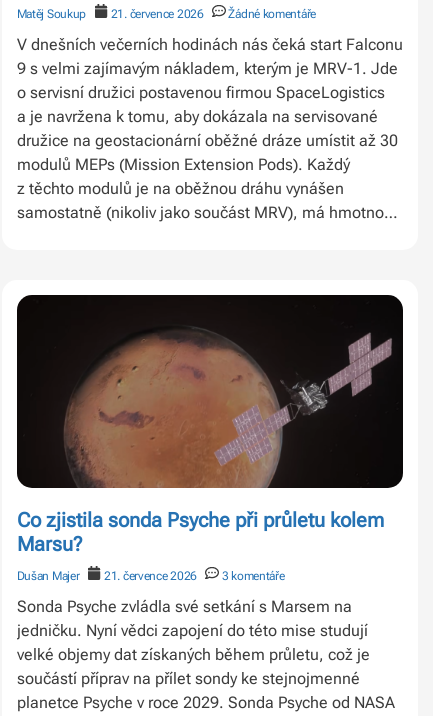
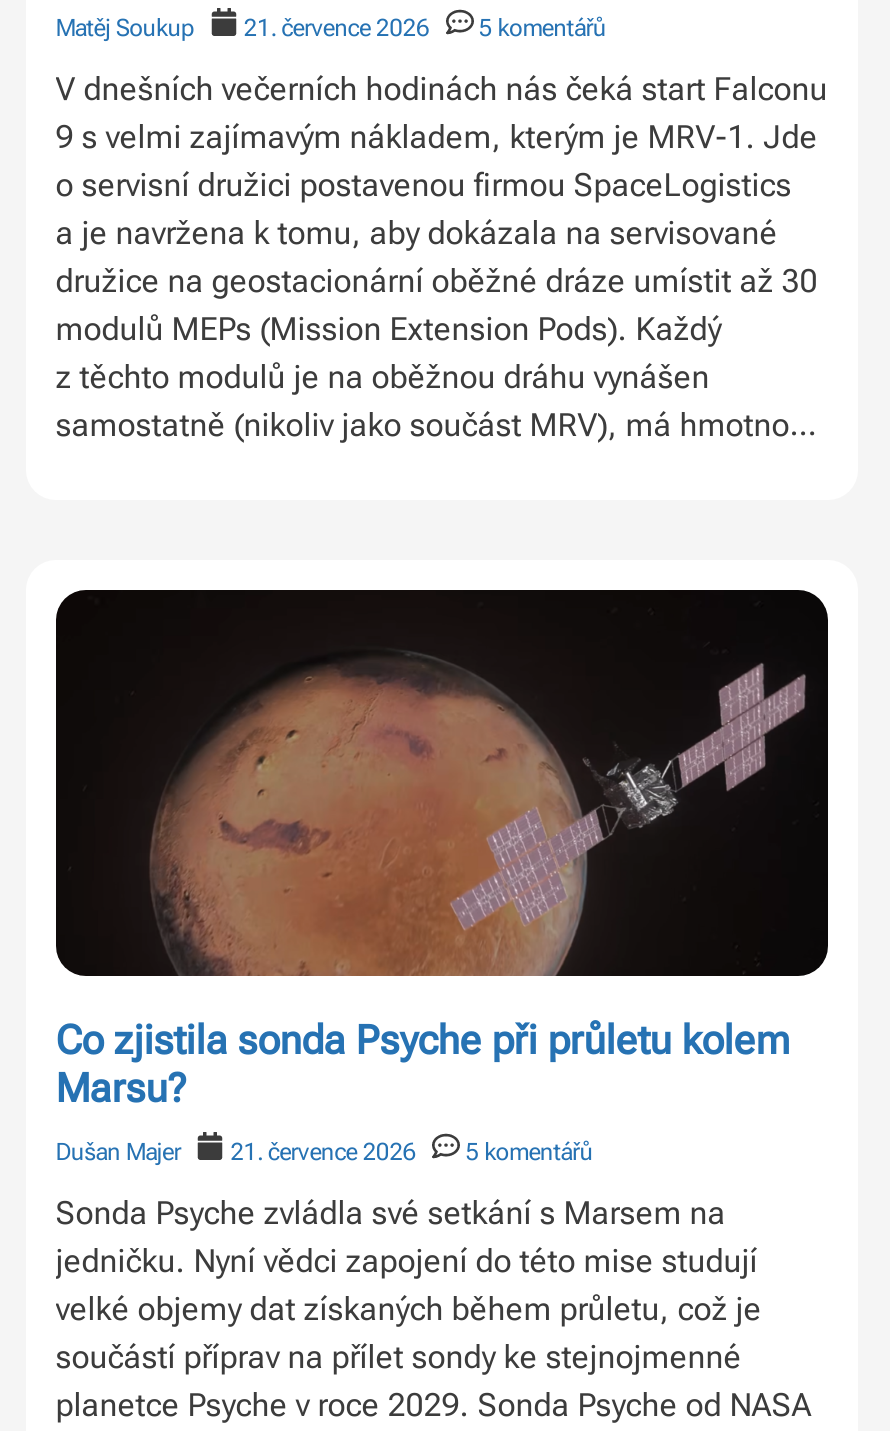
[228,7,316,21] Žádné komentáře -> [479,13,606,41] 5 komentářů
[222,569,284,583] 3 komentáře -> [465,1138,593,1166] 5 komentářů

